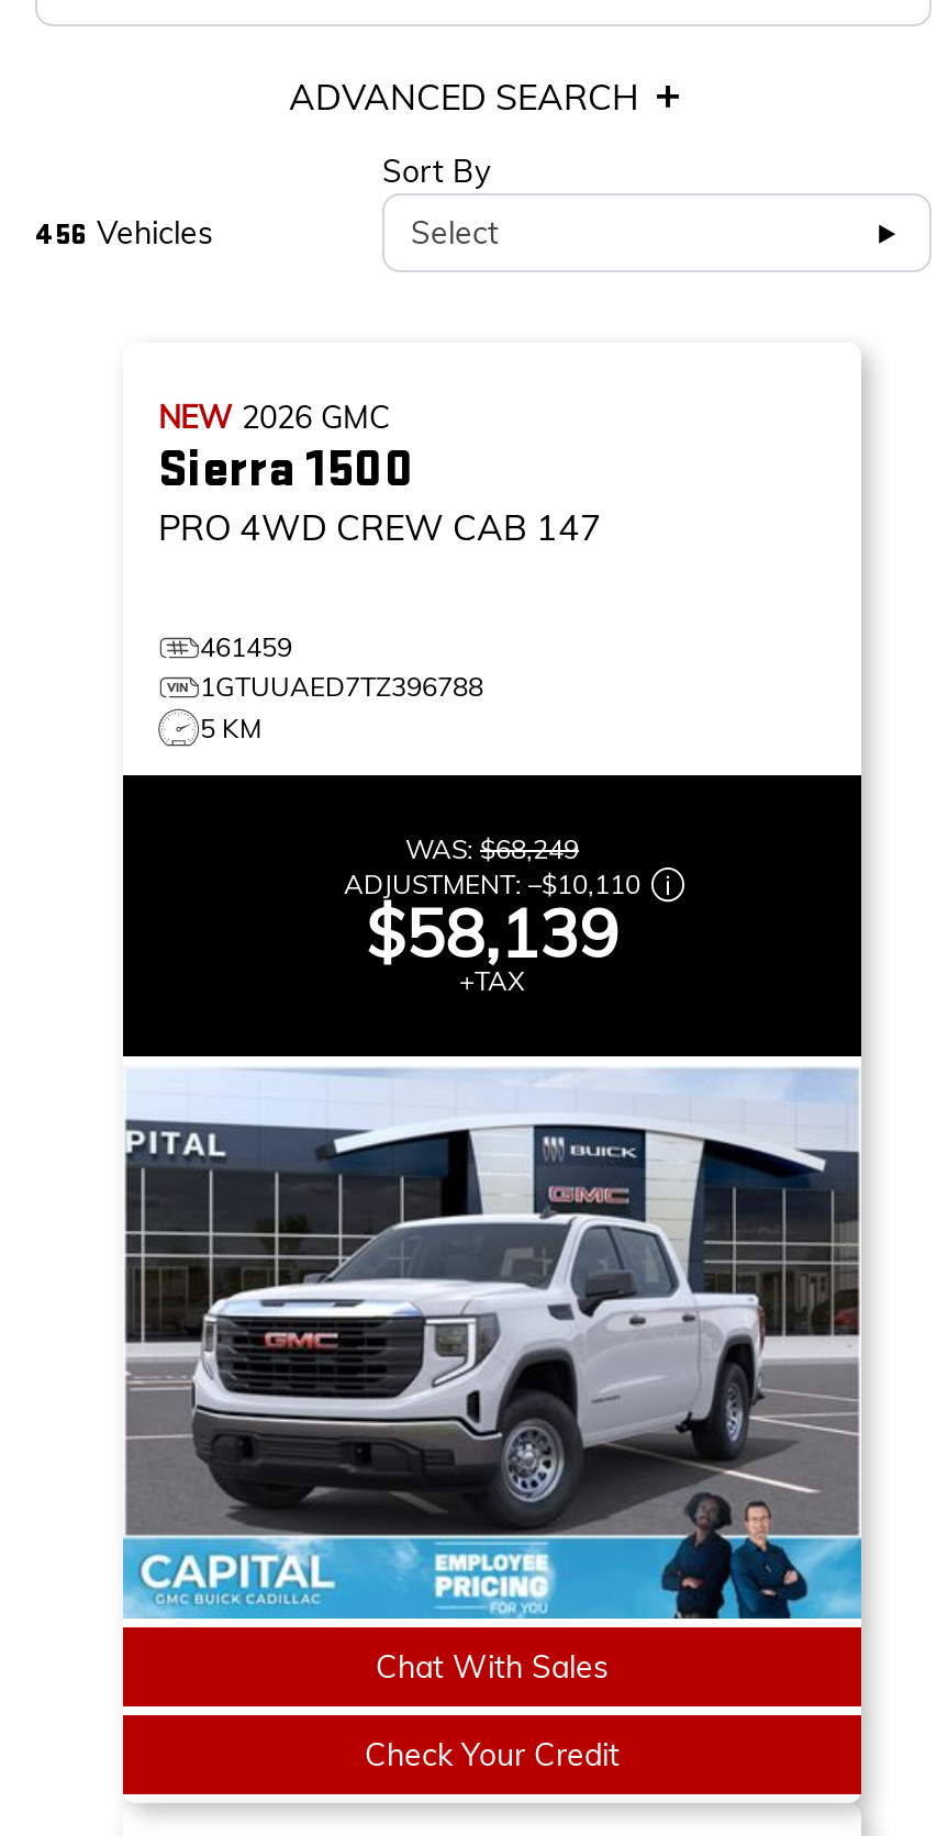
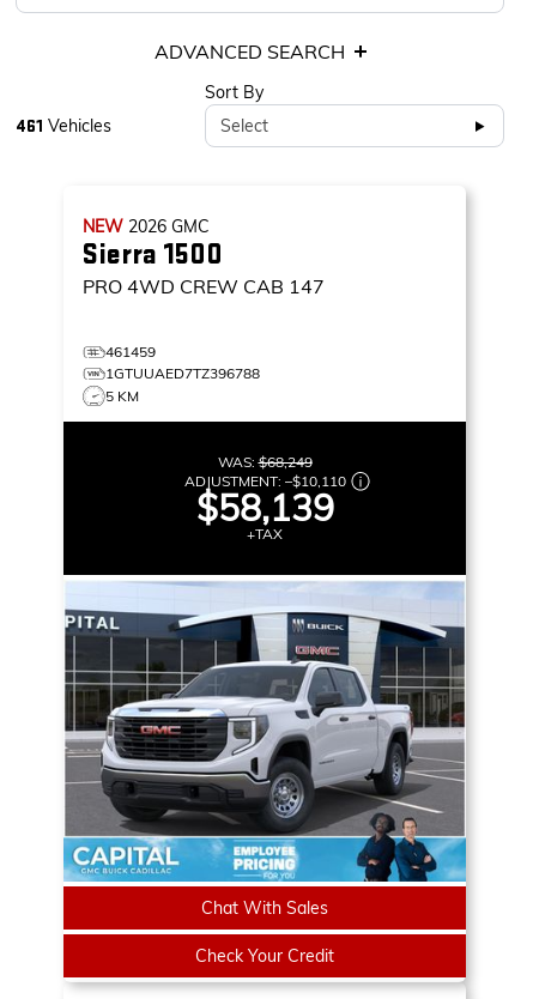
[35,212,213,251] 456 Vehicles -> [16,114,111,136] 461 Vehicles

